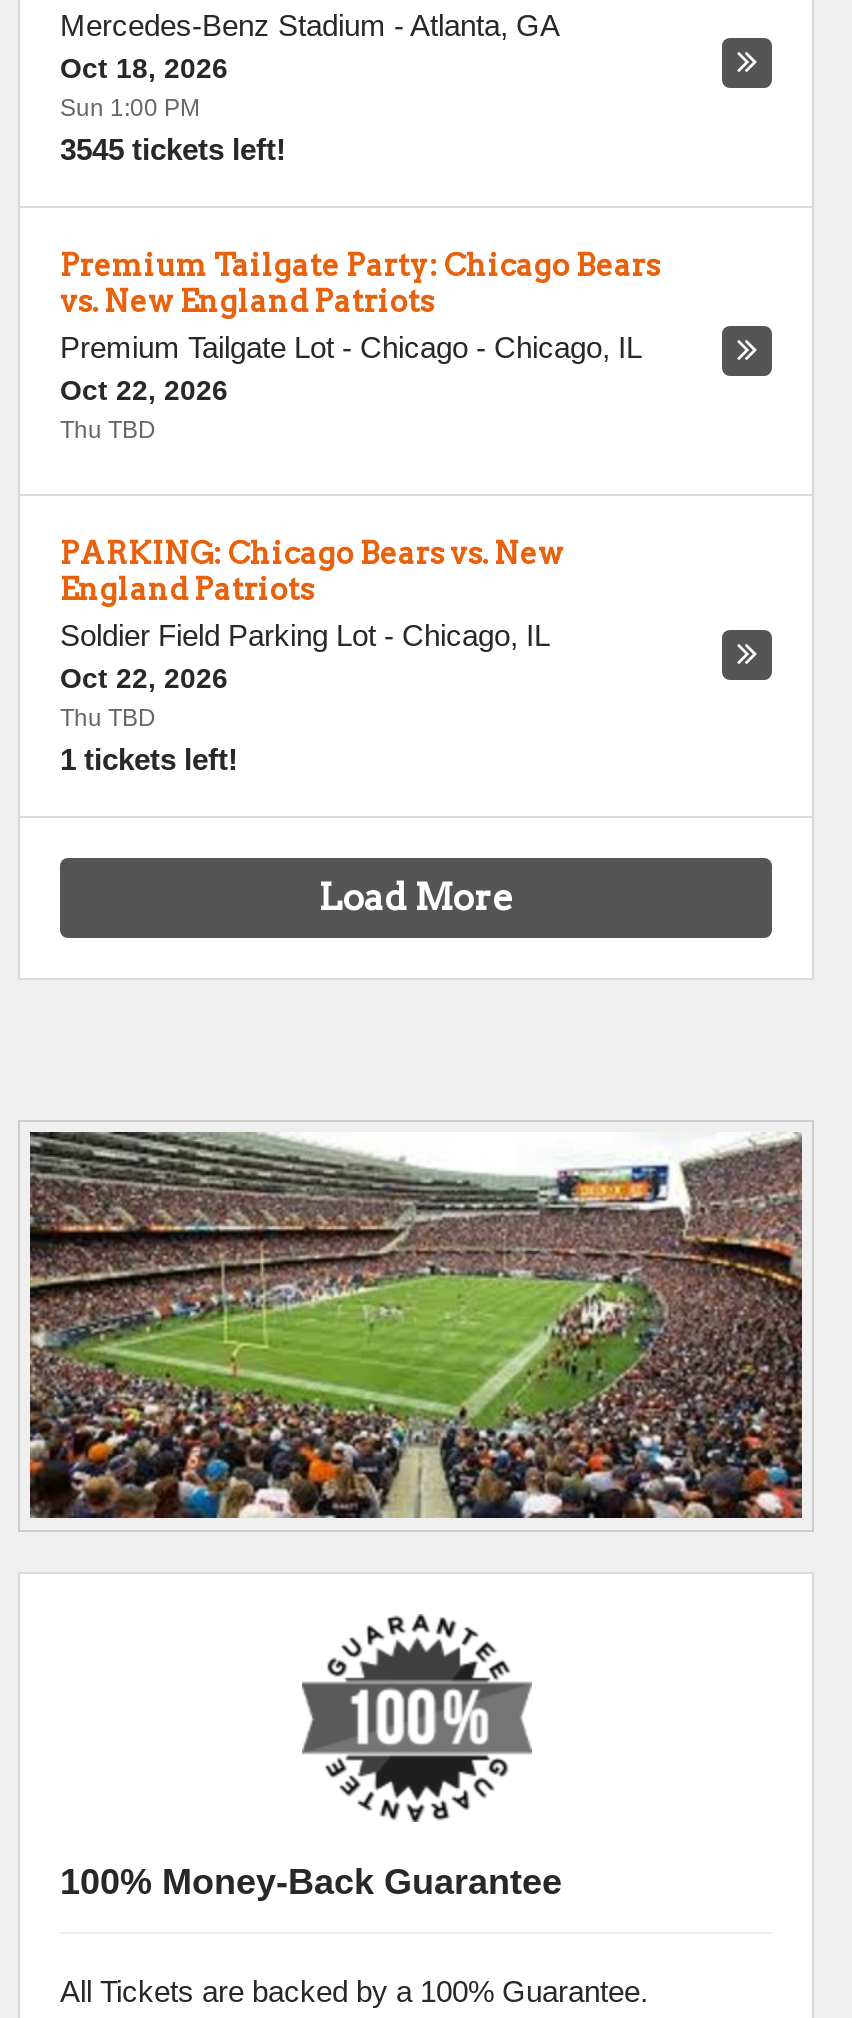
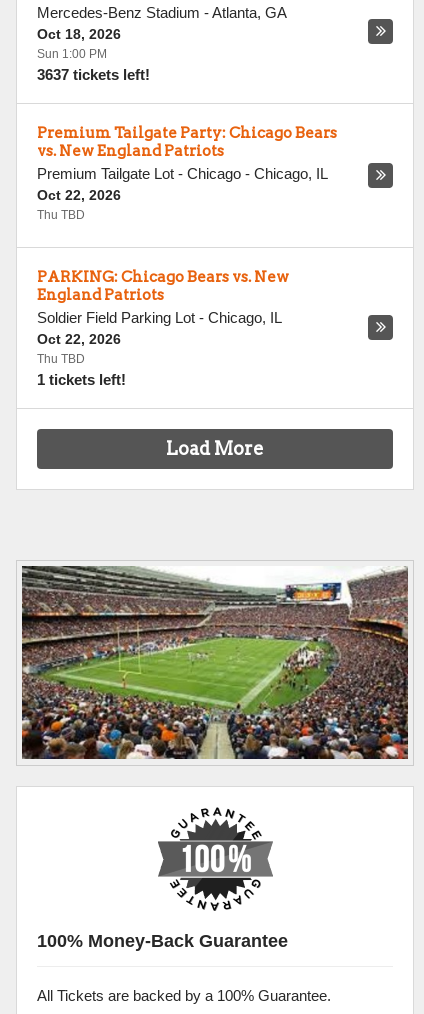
[60,132,286,166] 3545 tickets left! -> [37,66,150,83] 3637 tickets left!

